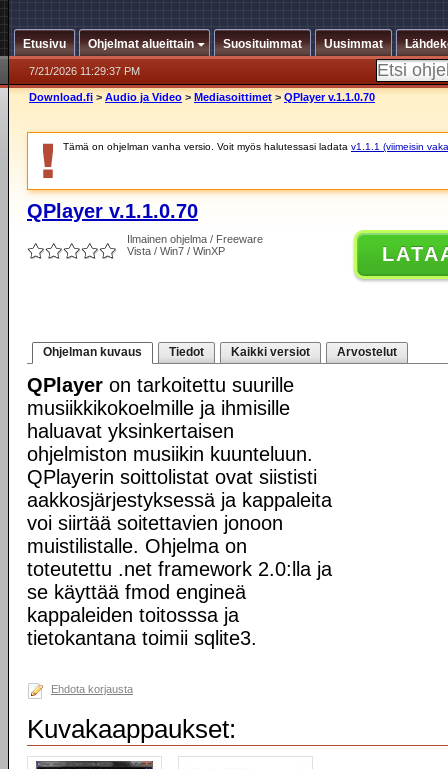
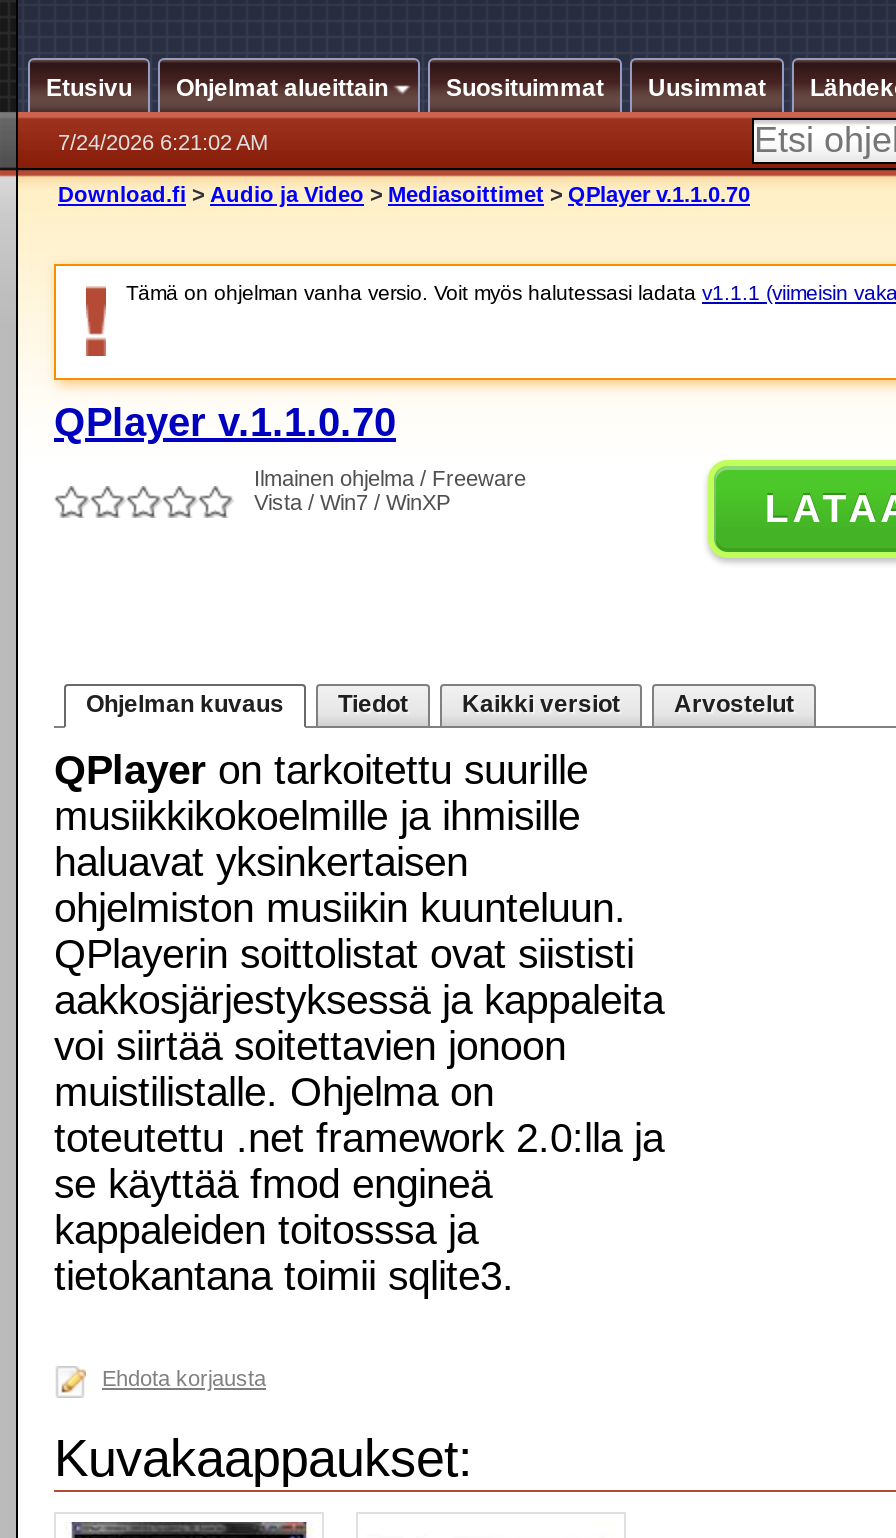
[29,65,140,77] 7/21/2026 11:29:37 PM -> [58,130,268,154] 7/24/2026 6:21:02 AM

